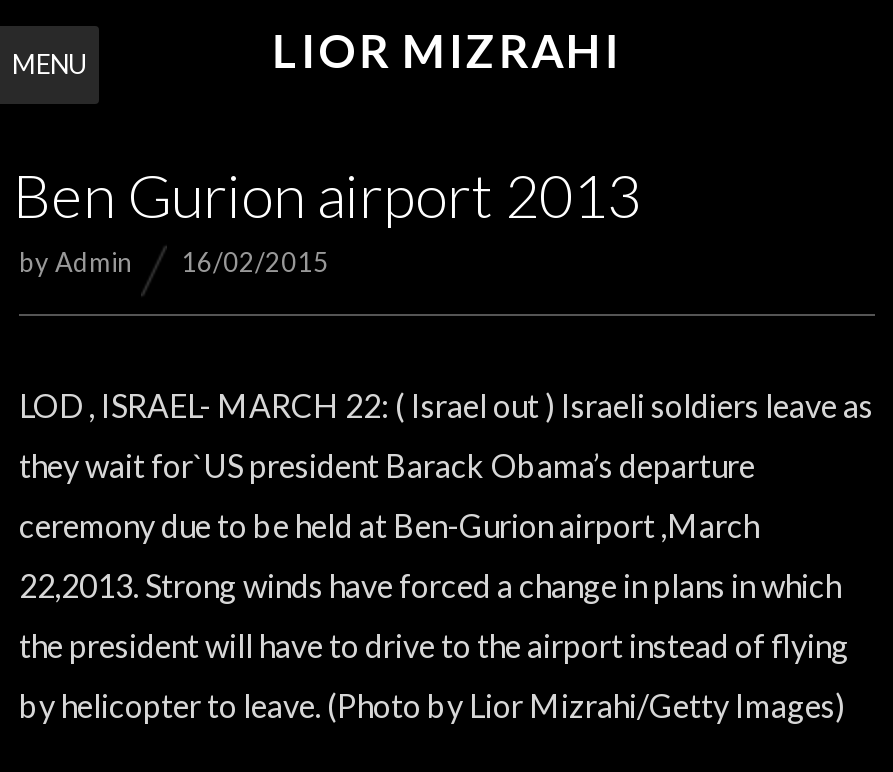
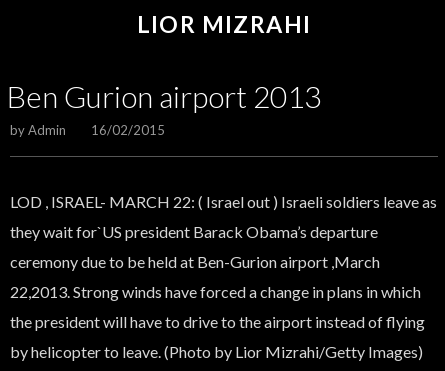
[12,48,86,80] MENU -> none

